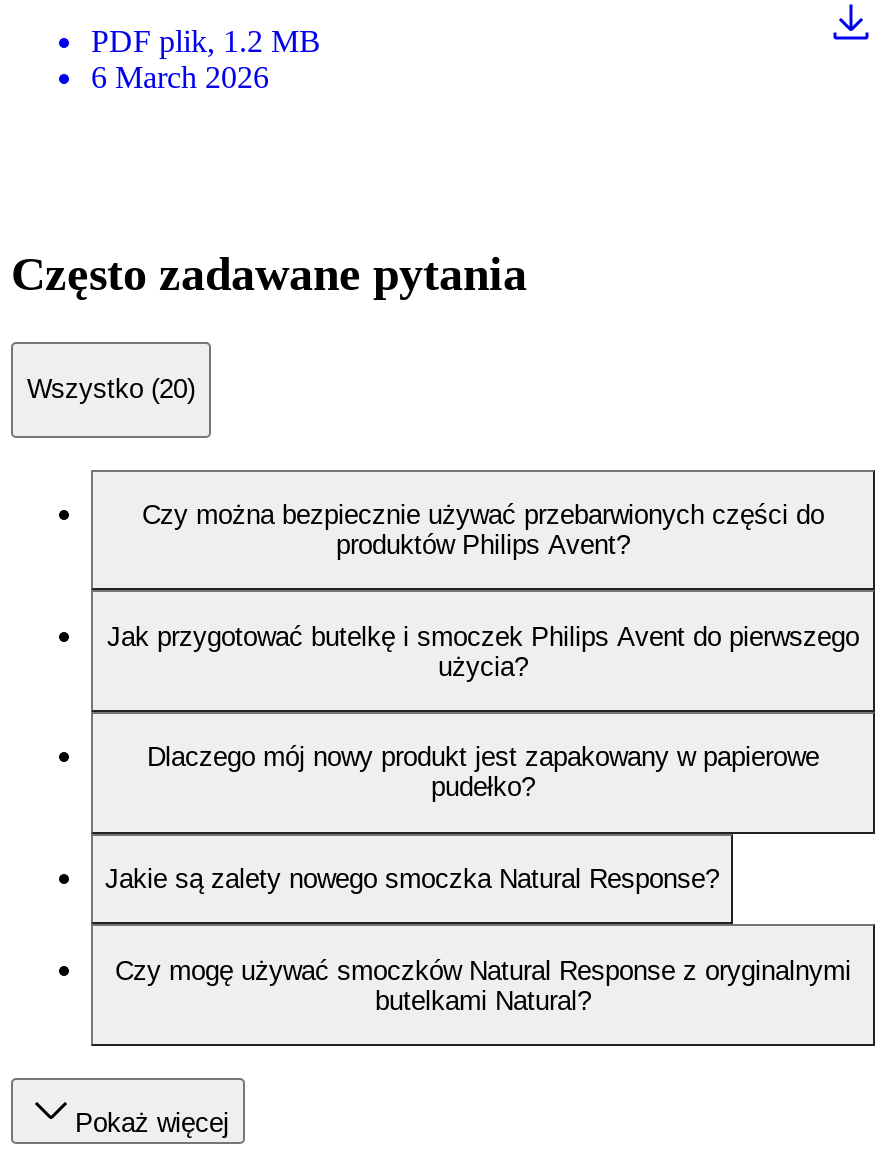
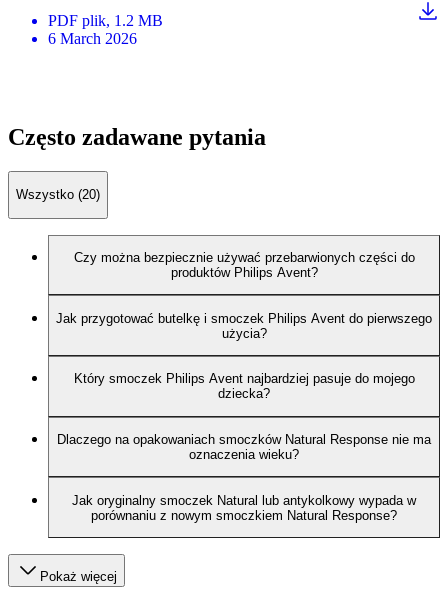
[147,743,819,803] Dlaczego mój nowy produkt jest zapakowany w papierowe | pudełko? -> [73,371,414,401] Który smoczek Philips Avent najbardziej pasuje do mojego | dziecka?
[105,864,719,894] Jakie są zalety nowego smoczka Natural Response? -> [57,432,431,462] Dlaczego na opakowaniach smoczków Natural Response nie ma | oznaczenia wieku?
[115,956,851,1016] Czy mogę używać smoczków Natural Response z oryginalnymi | butelkami Natural? -> [72,493,416,523] Jak oryginalny smoczek Natural lub antykolkowy wypada w | porównaniu z nowym smoczkiem Natural Response?

